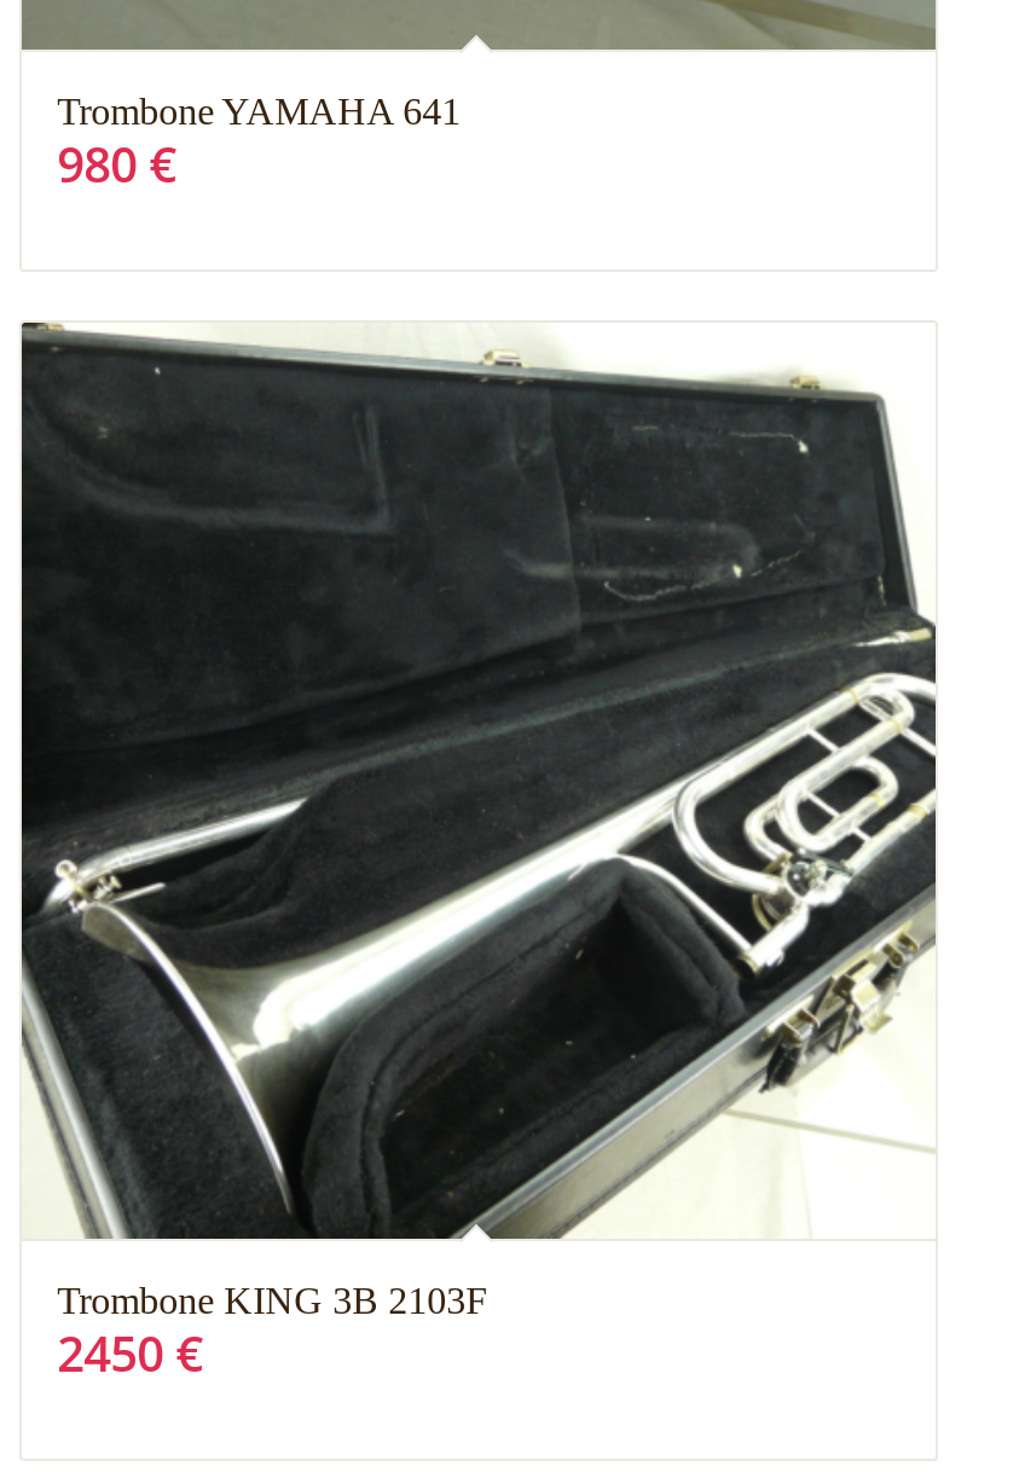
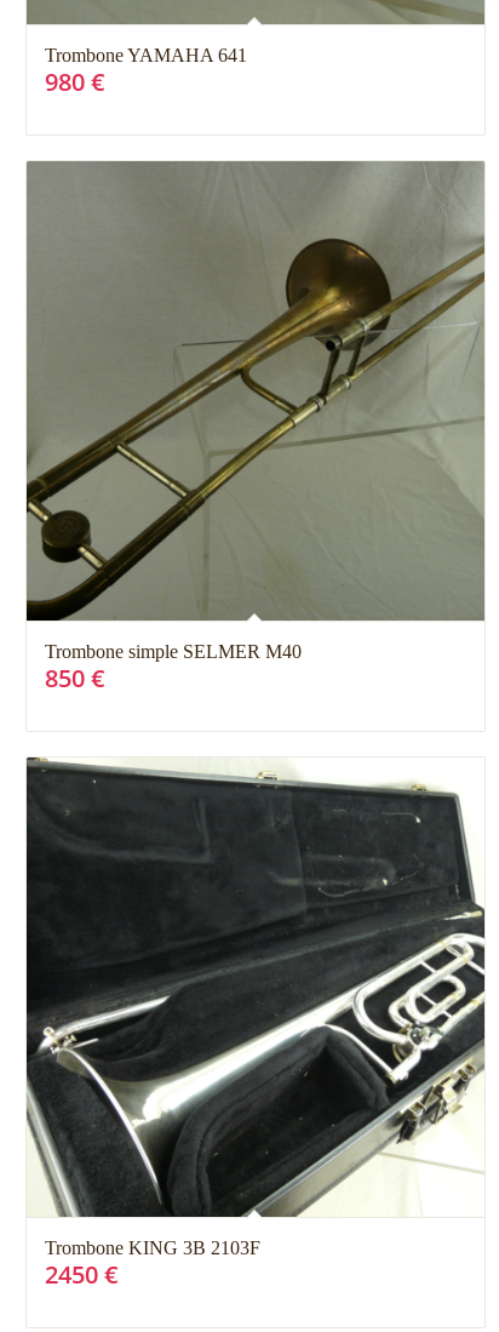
none -> [27,160,484,695] [image] | Trombone simple SELMER M40 | 850 €

